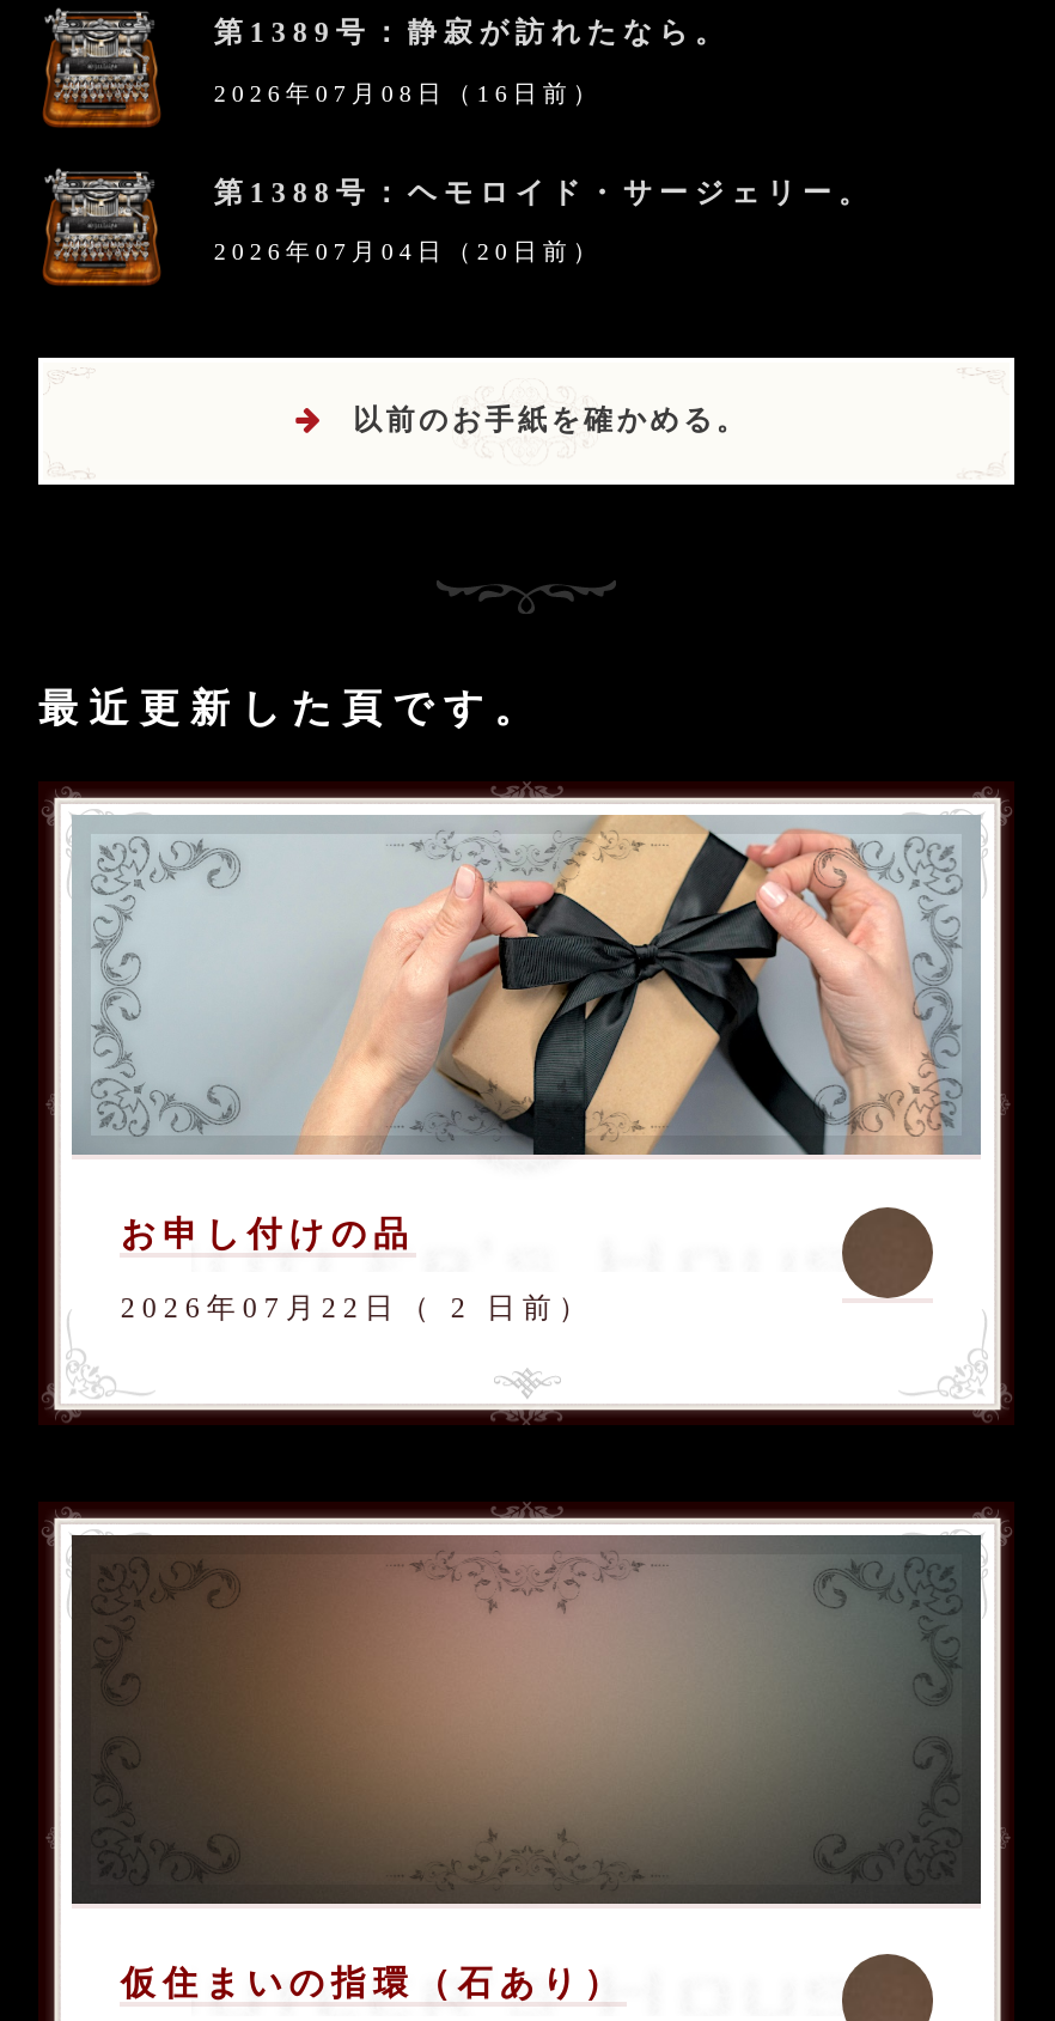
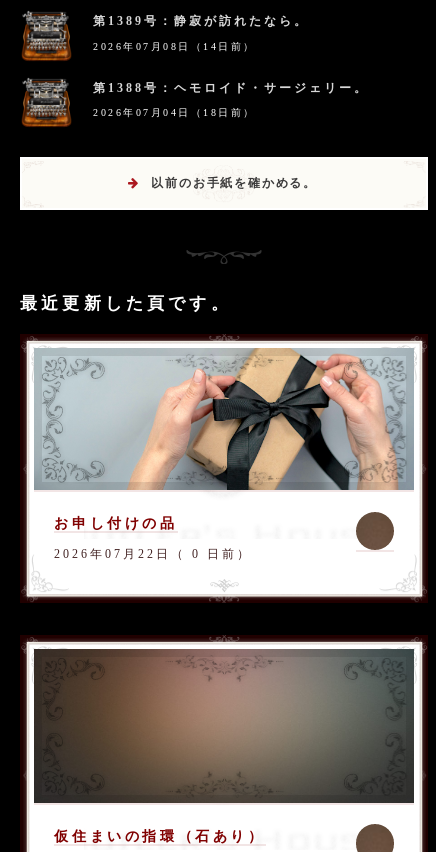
[214,79,602,106] 2026年07月08日（16日前） -> [93,41,256,52] 2026年07月08日（14日前）
[214,239,602,265] 2026年07月04日（20日前） -> [93,107,256,118] 2026年07月04日（18日前）
[121,1292,594,1325] 2026年07月22日（ 2 日前） -> [54,547,252,561] 2026年07月22日（ 0 日前）

